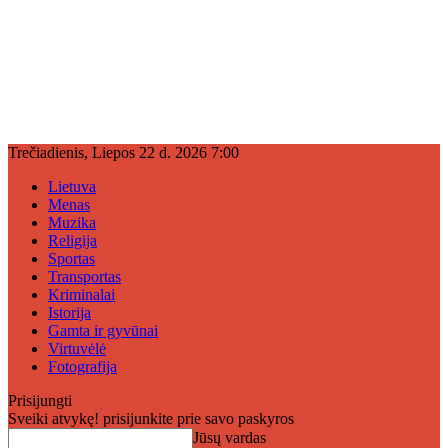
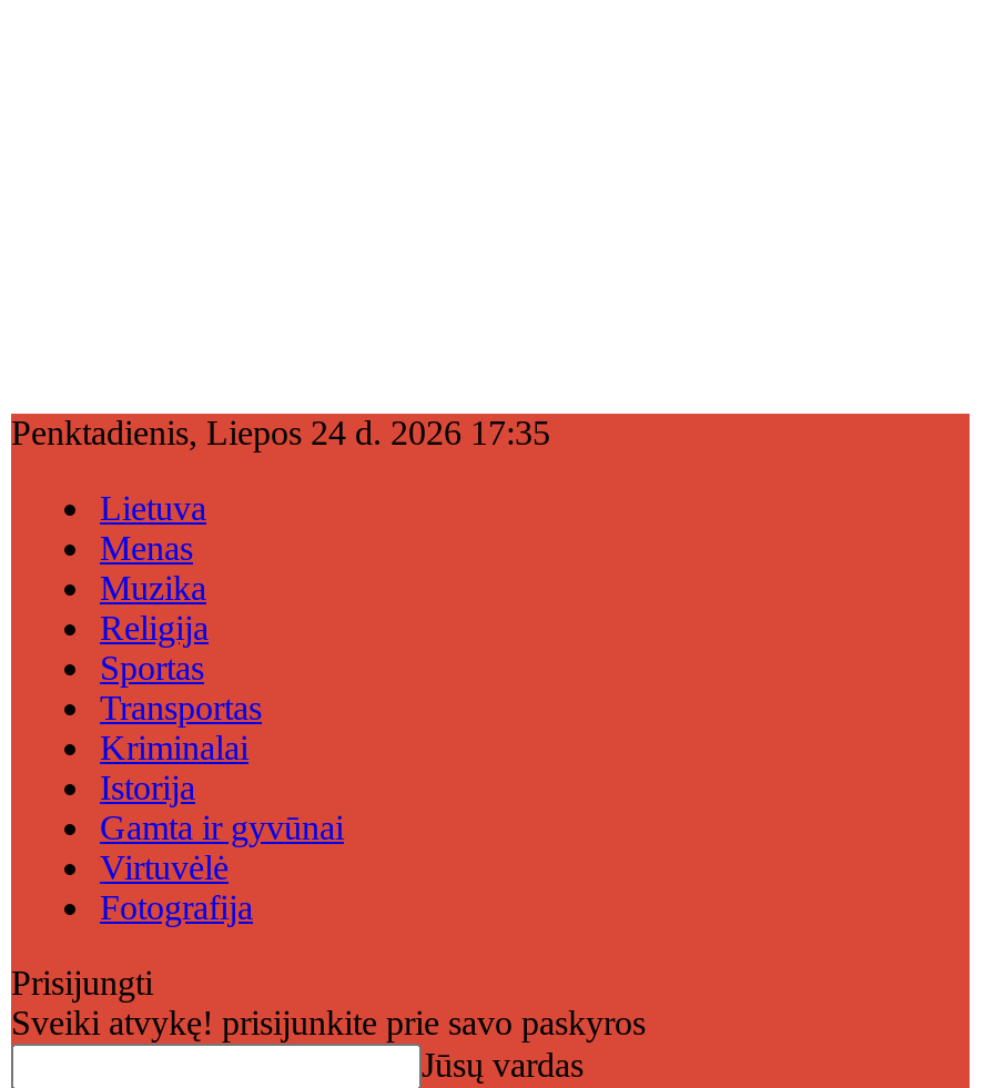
[8,144,239,161] Trečiadienis, Liepos 22 d. 2026 7:00 -> [11,414,550,451] Penktadienis, Liepos 24 d. 2026 17:35

